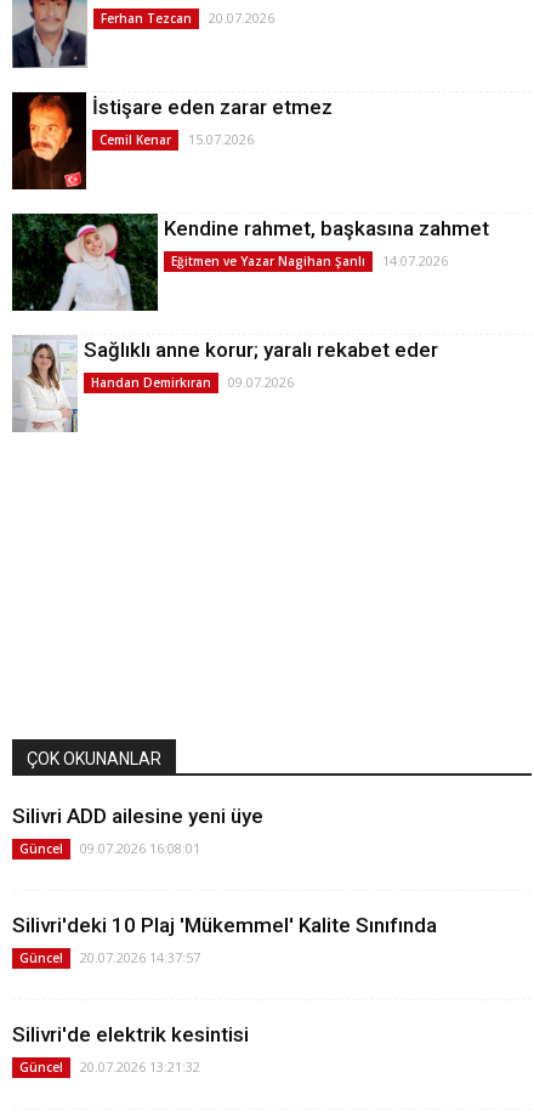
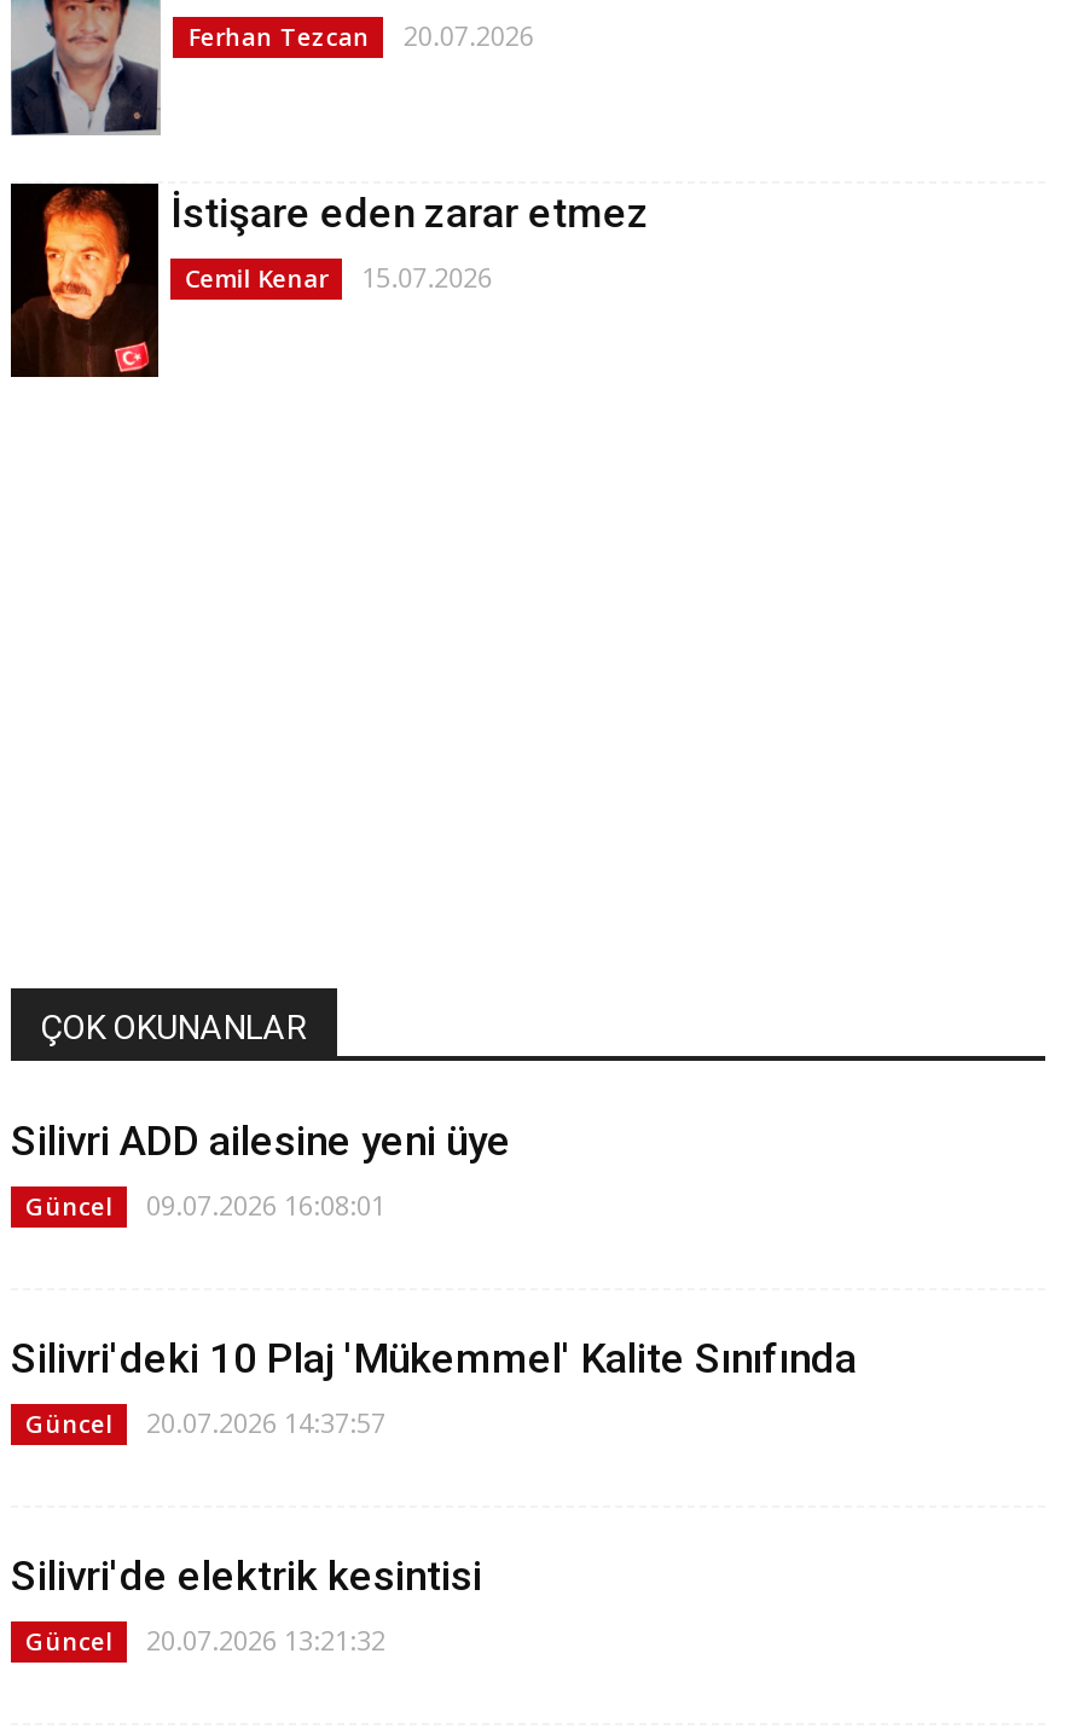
[11,212,489,312] [image] | Kendine rahmet, başkasına zahmet | Eğitmen ve Yazar Nagihan Şanlı | 14.07.2026 -> none
[12,335,438,432] [image] | Sağlıklı anne korur; yaralı rekabet eder | Handan Demirkıran | 09.07.2026 -> none

